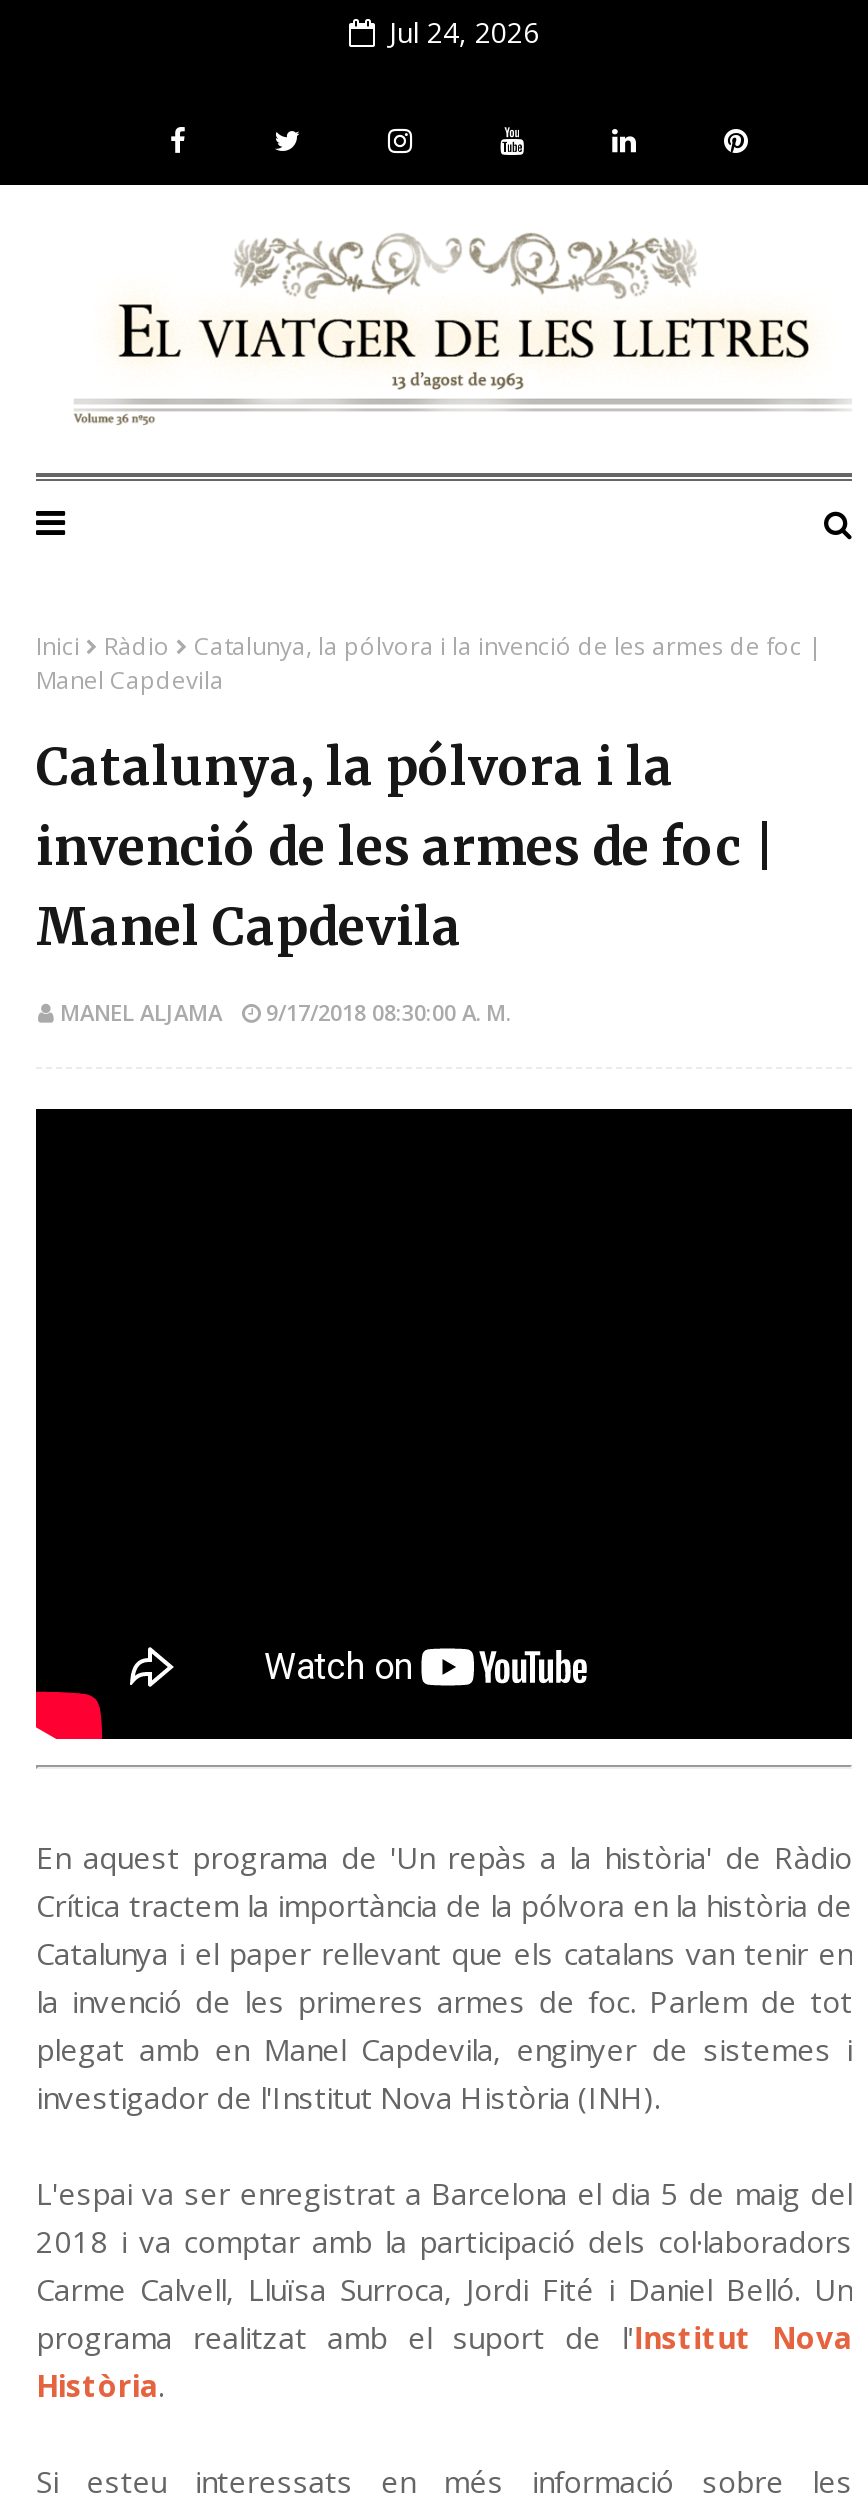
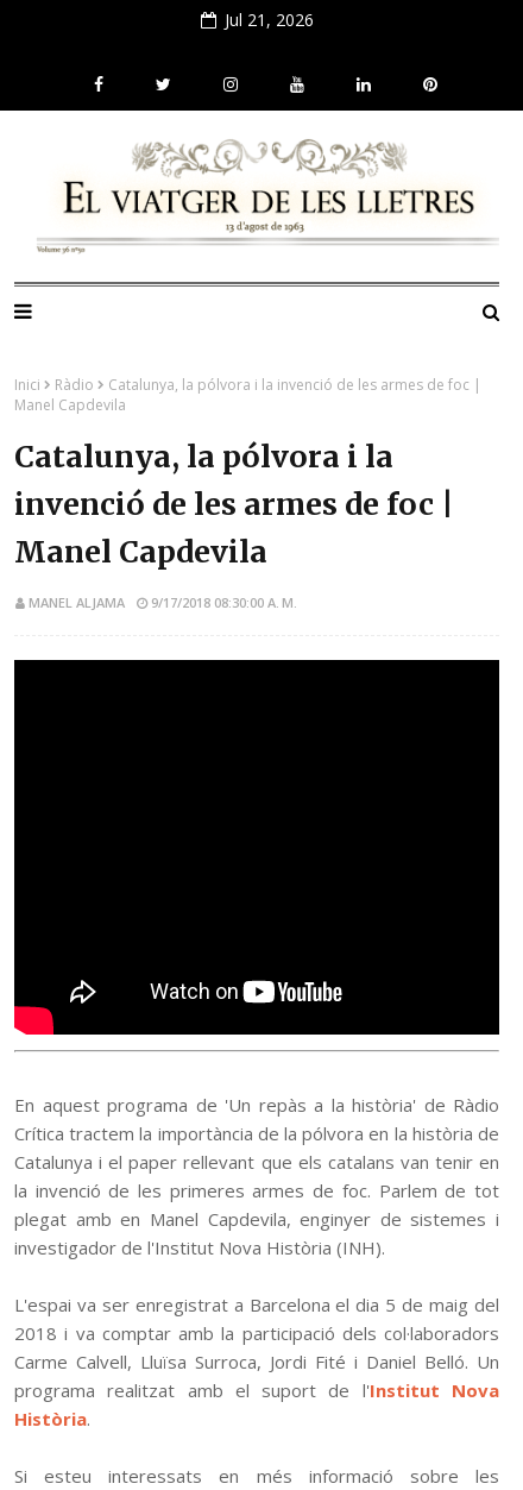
[389,13,539,51] Jul 24, 2026 -> [224,8,313,31] Jul 21, 2026

